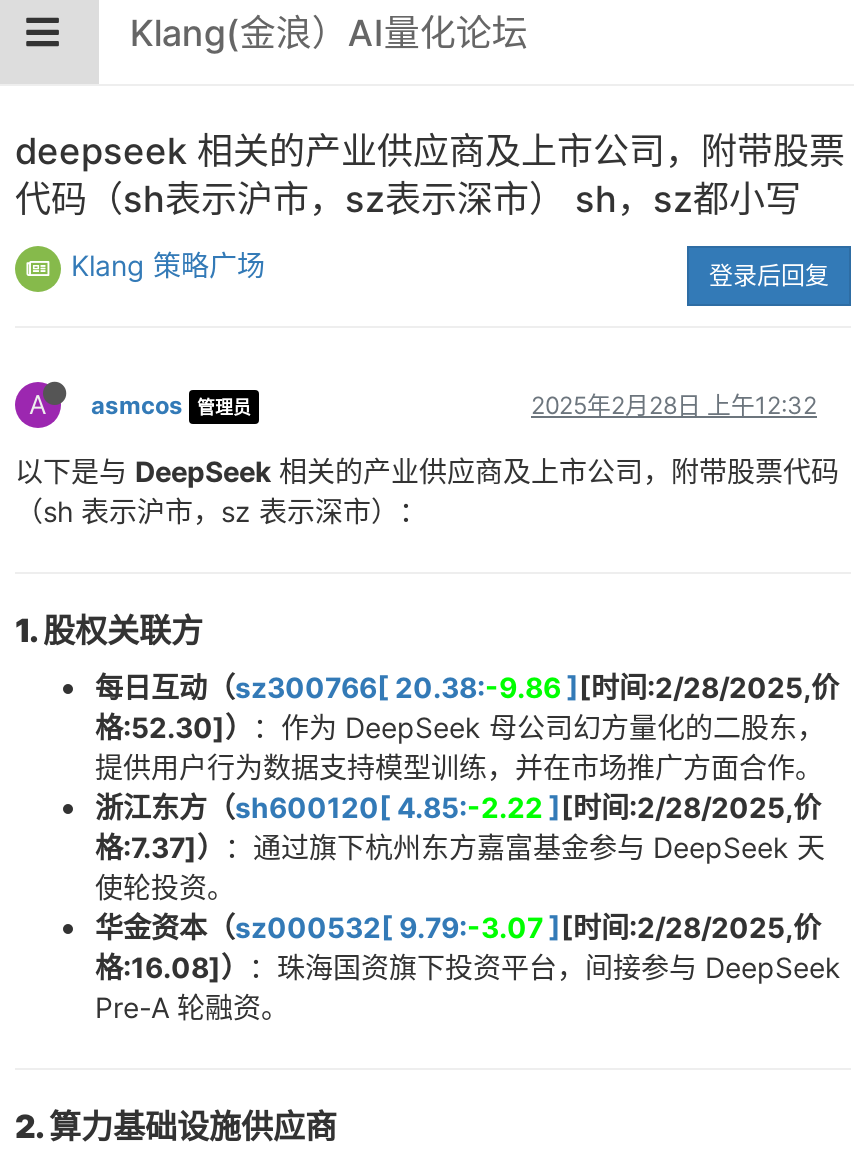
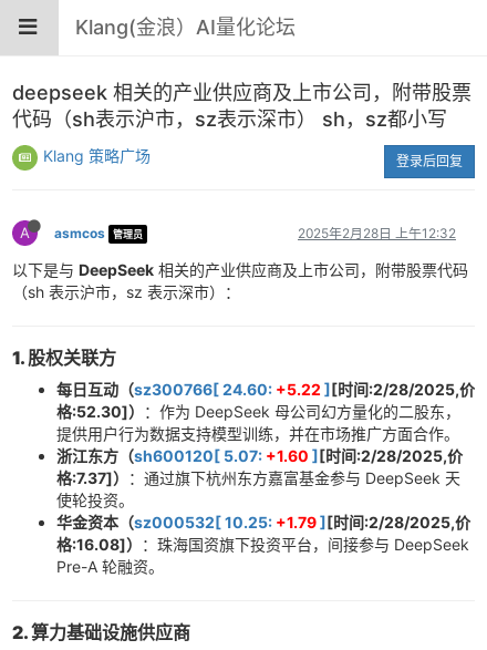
[95,670,839,704] 每日互动（sz300766[ 20.38:-9.86] [时间:2/28/2025,价 -> [56,380,475,399] 每日互动（sz300766[ 24.60:+5.22] [时间:2/28/2025,价
[95,790,821,824] 浙江东方（sh600120[ 4.85:-2.22] [时间:2/28/2025,价 -> [56,446,463,465] 浙江东方（sh600120[ 5.07:+1.60] [时间:2/28/2025,价
[95,910,821,944] 华金资本（sz000532[ 9.79:-3.07] [时间:2/28/2025,价 -> [56,513,470,532] 华金资本（sz000532[ 10.25:+1.79] [时间:2/28/2025,价

